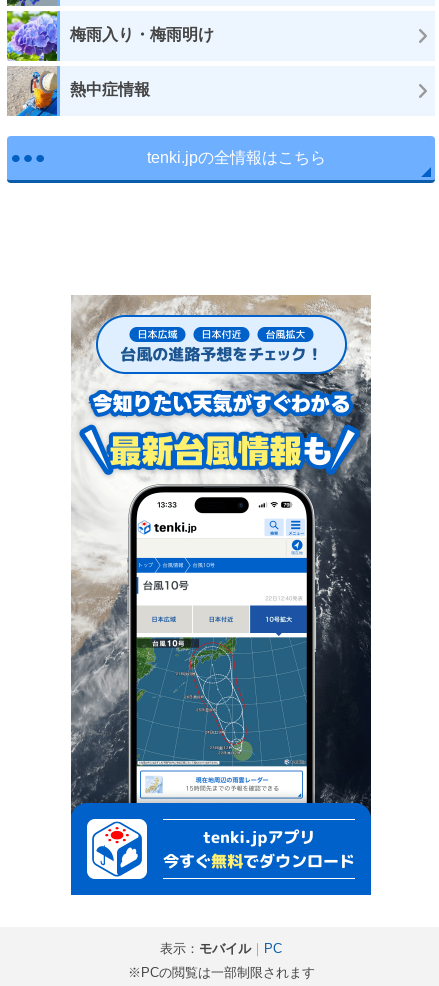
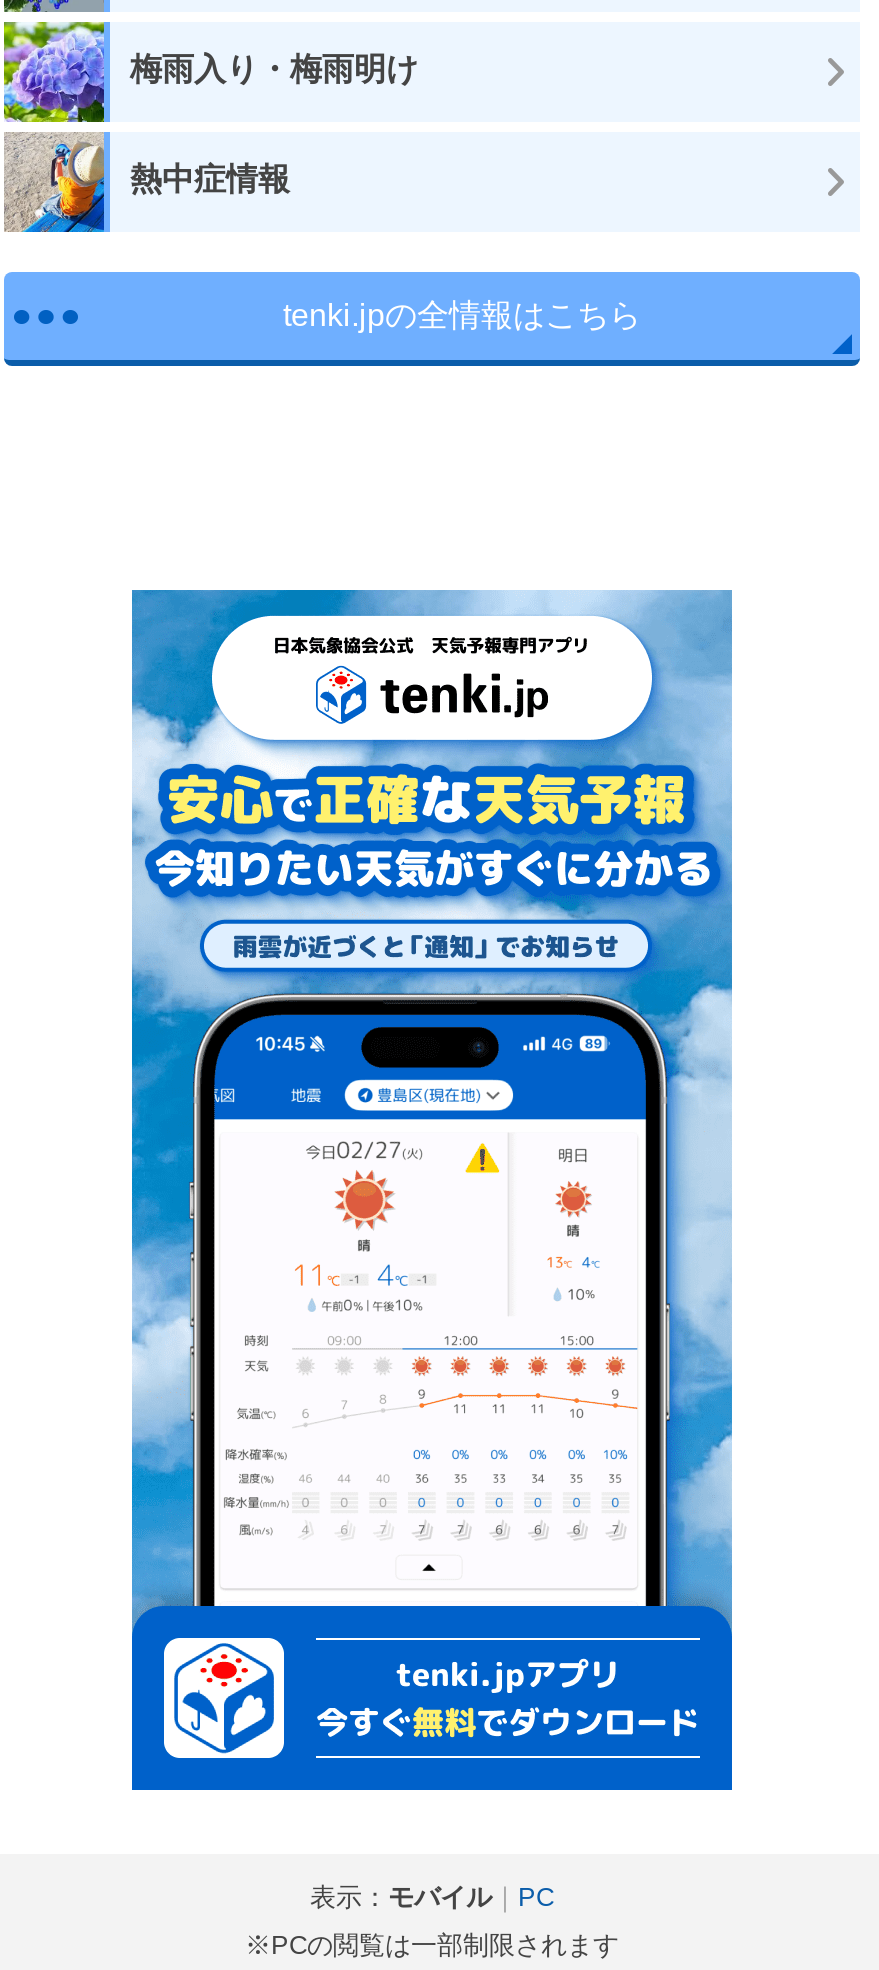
[70,294,372,815] [image] -> [130,588,734,1628] [image]

